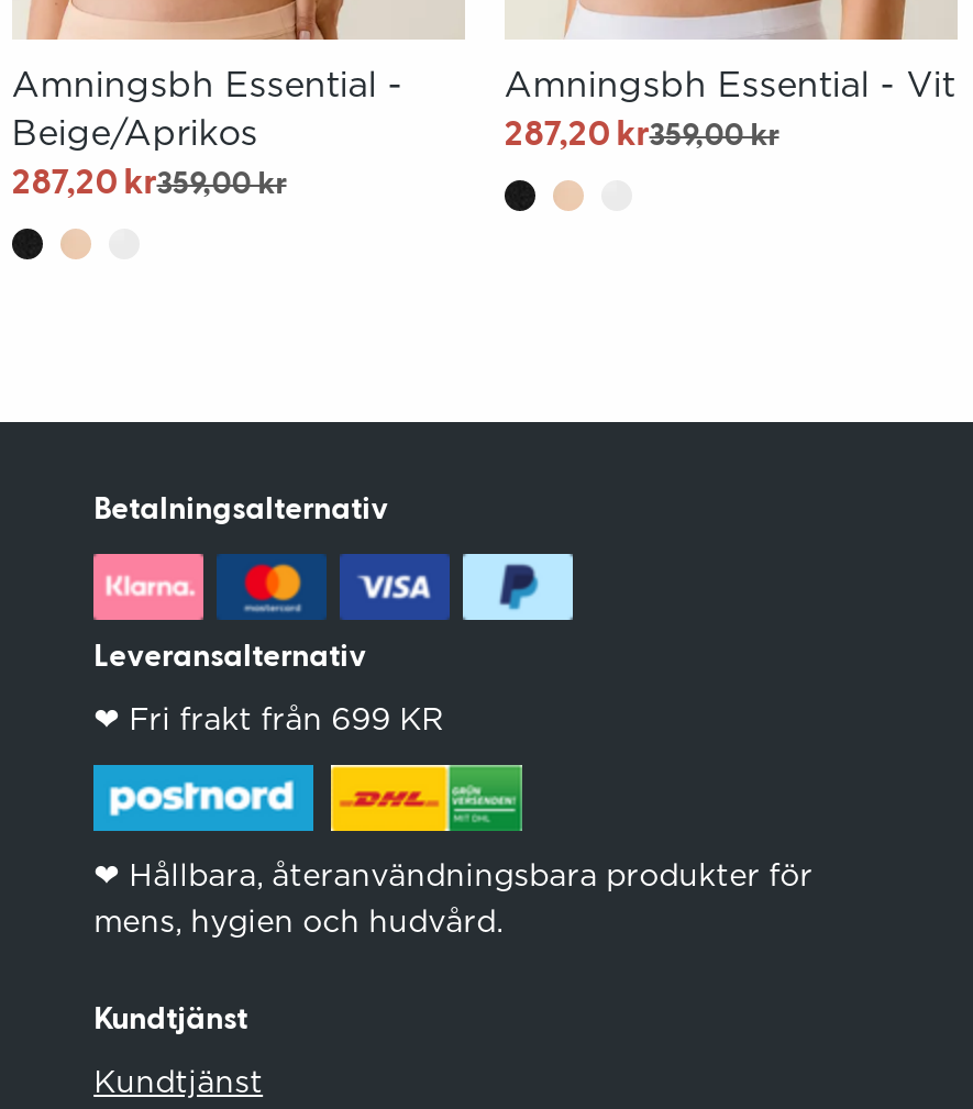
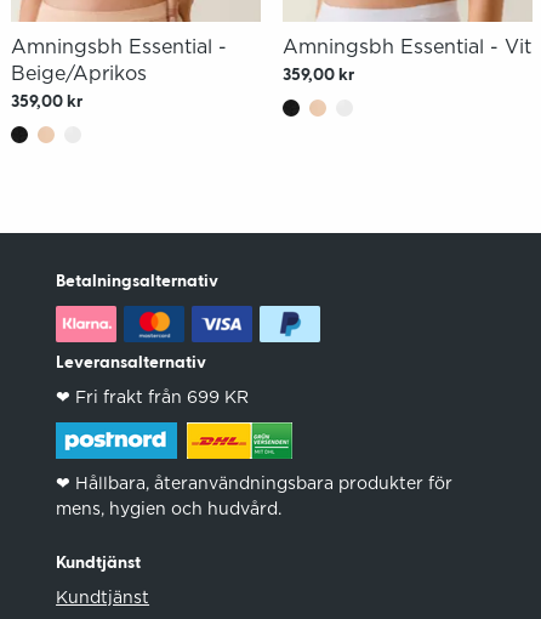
[504,119,779,154] 287,20 kr359,00 kr -> [282,67,354,84] 359,00 kr
[12,167,287,202] 287,20 kr359,00 kr -> [11,94,82,111] 359,00 kr

